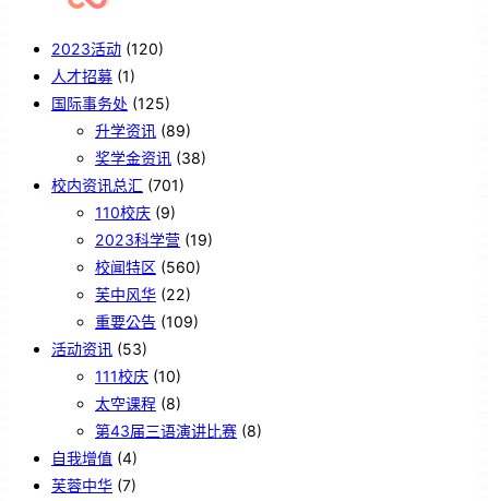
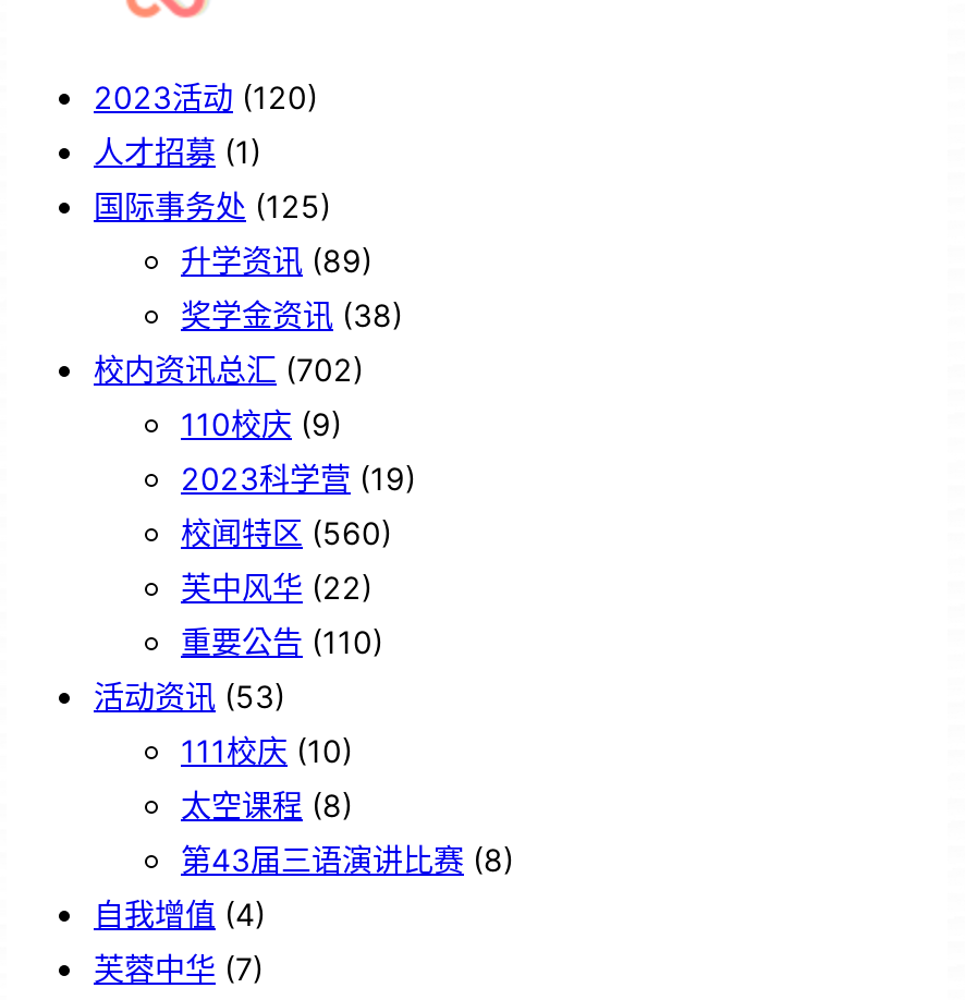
[51,175,185,194] 校内资讯总汇(701) -> [94,350,364,387] 校内资讯总汇(702)
[95,312,199,330] 重要公告(109) -> [181,622,383,659] 重要公告(110)

